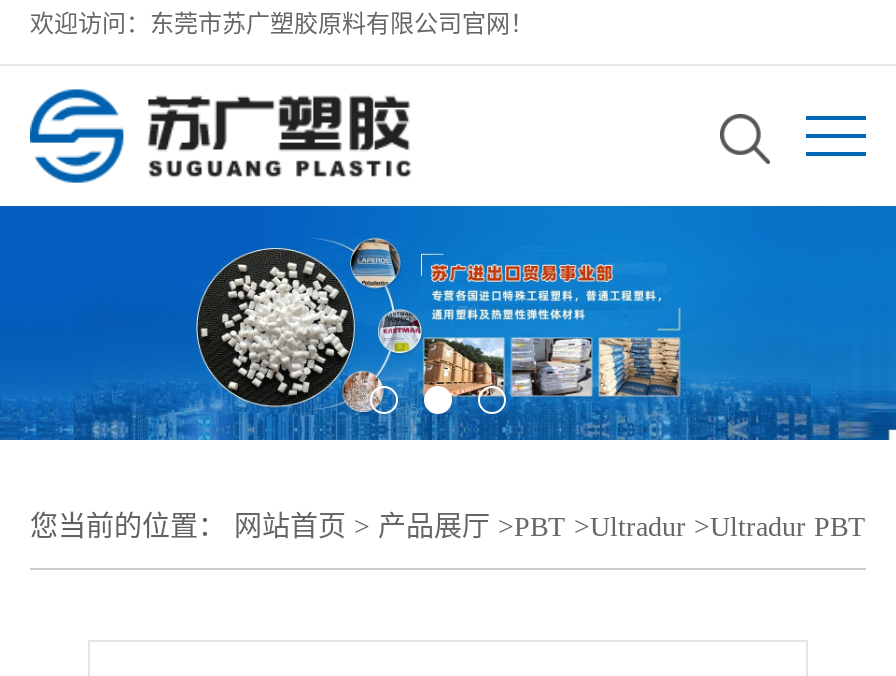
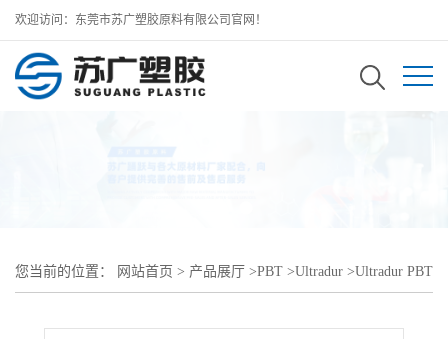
[6,204,890,442] [image] -> none

